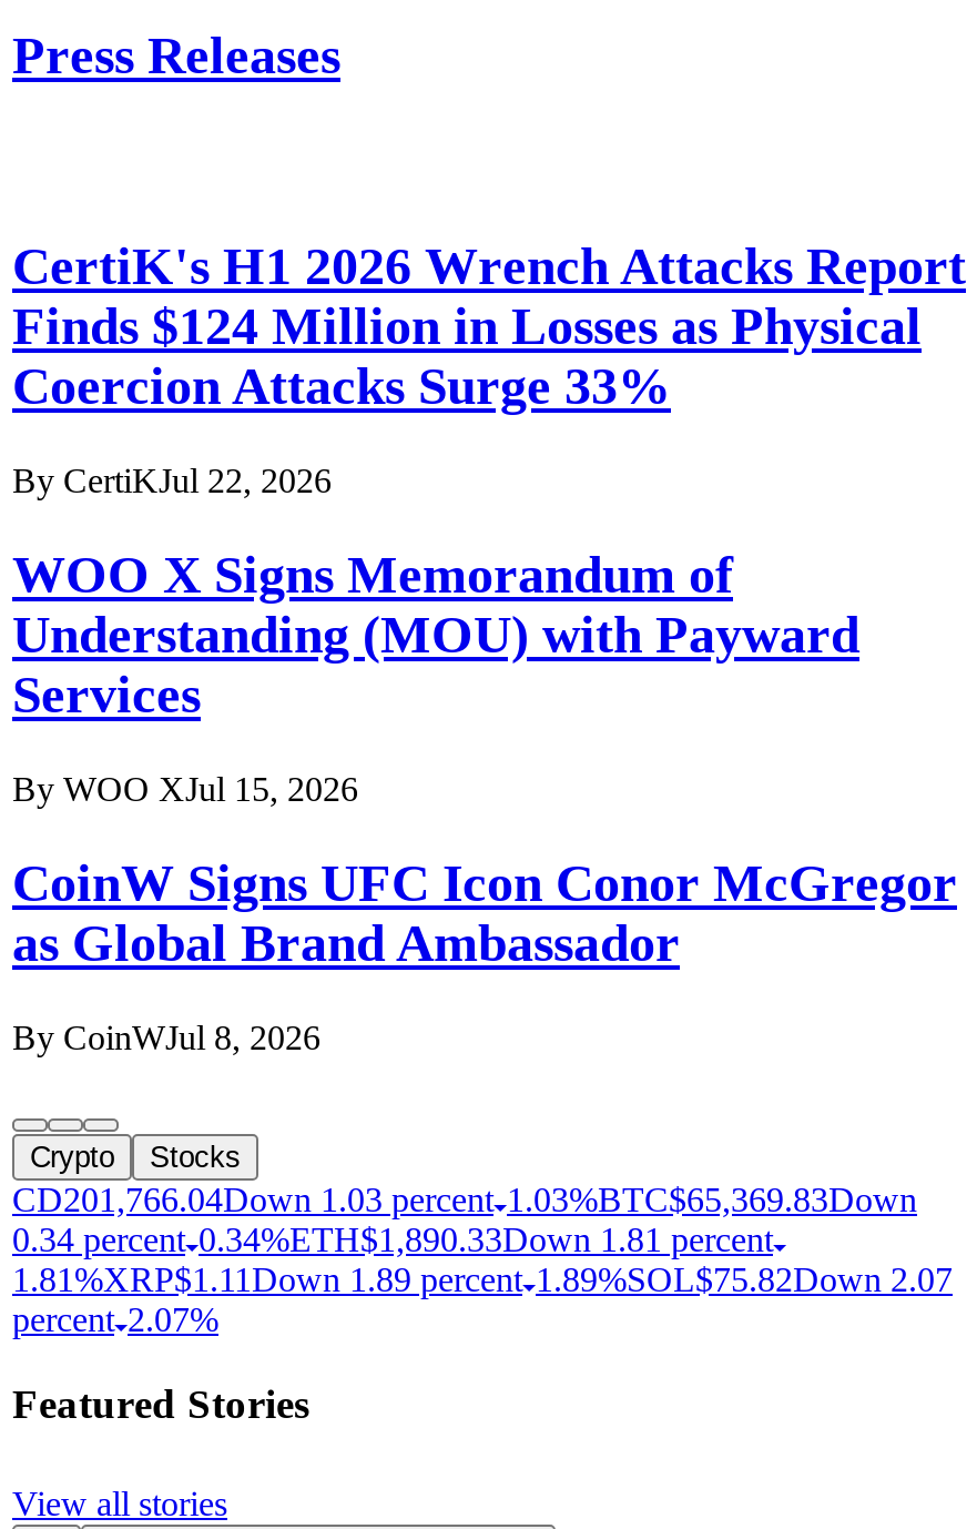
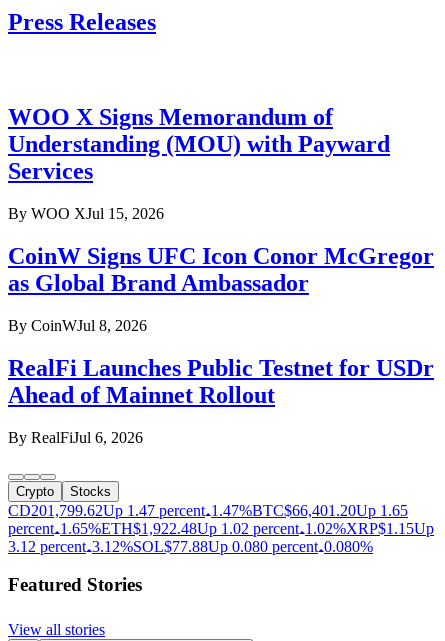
[12,238,966,499] CertiK's H1 2026 Wrench Attacks Report | Finds $124 Million in Losses as Physical | Coercion Attacks Surge 33% | By CertiKJul 22, 2026 -> none
moved [12,546,957,1055] -> [8,104,434,334]: WOO X Signs Memorandum of | Understanding (MOU) with Payward | Services | By WOO XJul 15, 2026 | CoinW Signs UFC Icon Conor McGregor | as Global Brand Ambassador | By CoinWJul 8, 2026
none -> [8,355,434,446] RealFi Launches Public Testnet for USDr | Ahead of Mainnet Rollout | By RealFiJul 6, 2026
[12,1180,953,1337] CD201,766.04Down 1.03 percent 1.03%BTC$65,369.83Down | 0.34 percent 0.34%ETH$1,890.33Down 1.81 percent | 1.81%XRP$1.11 Down 1.89 percent 1.89%SOL $75.82Down 2.07 | percent 2.07% -> [8,502,434,555] CD201,799.62Up 1.47 percent 1.47%BTC$66,401.20 Up 1.65 | percent 1.65%ETH$1,922.48 Up 1.02 percent 1.02%XRP$1.15 Up | 3.12 percent 3.12%SOL $77.88 Up 0.080 percent 0.080%

